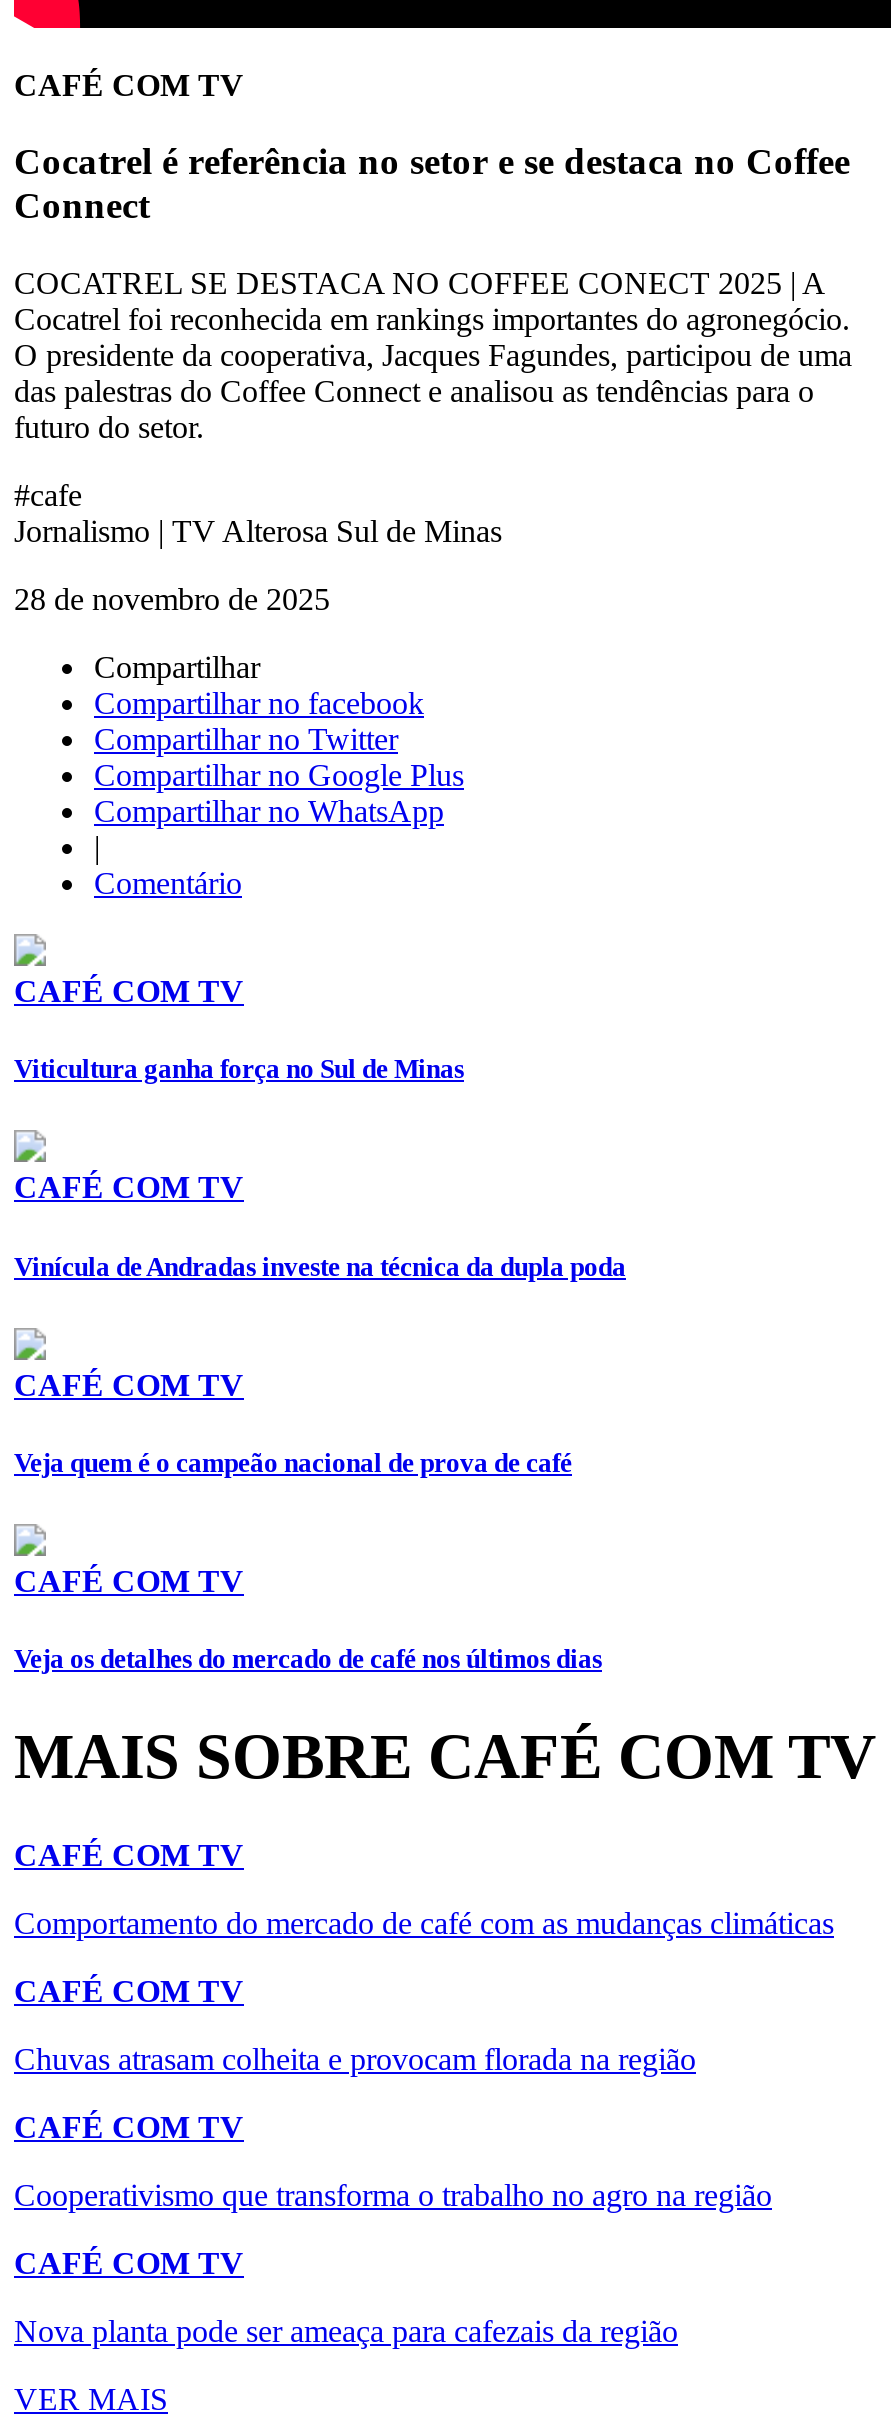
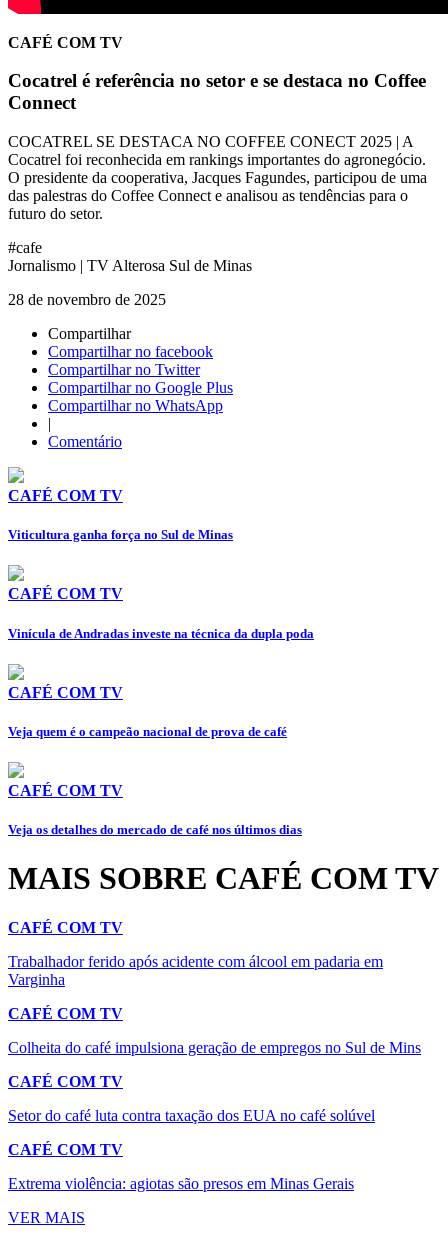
[14,1906,834,1940] Comportamento do mercado de café com as mudanças climáticas -> [8,953,383,988] Trabalhador ferido após acidente com álcool em padaria em | Varginha
[14,2042,696,2076] Chuvas atrasam colheita e provocam florada na região -> [8,1039,421,1056] Colheita do café impulsiona geração de empregos no Sul de Mins
[14,2178,772,2212] Cooperativismo que transforma o trabalho no agro na região -> [8,1107,375,1124] Setor do café luta contra taxação dos EUA no café solúvel
[14,2314,678,2348] Nova planta pode ser ameaça para cafezais da região -> [8,1175,354,1192] Extrema violência: agiotas são presos em Minas Gerais

